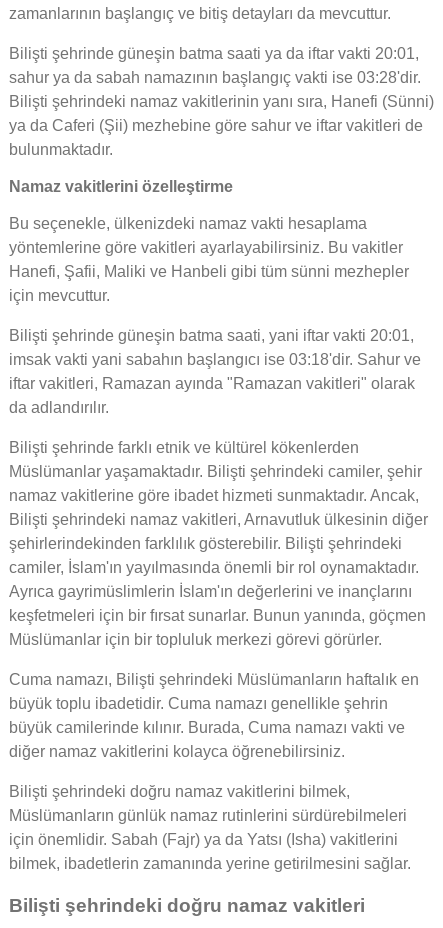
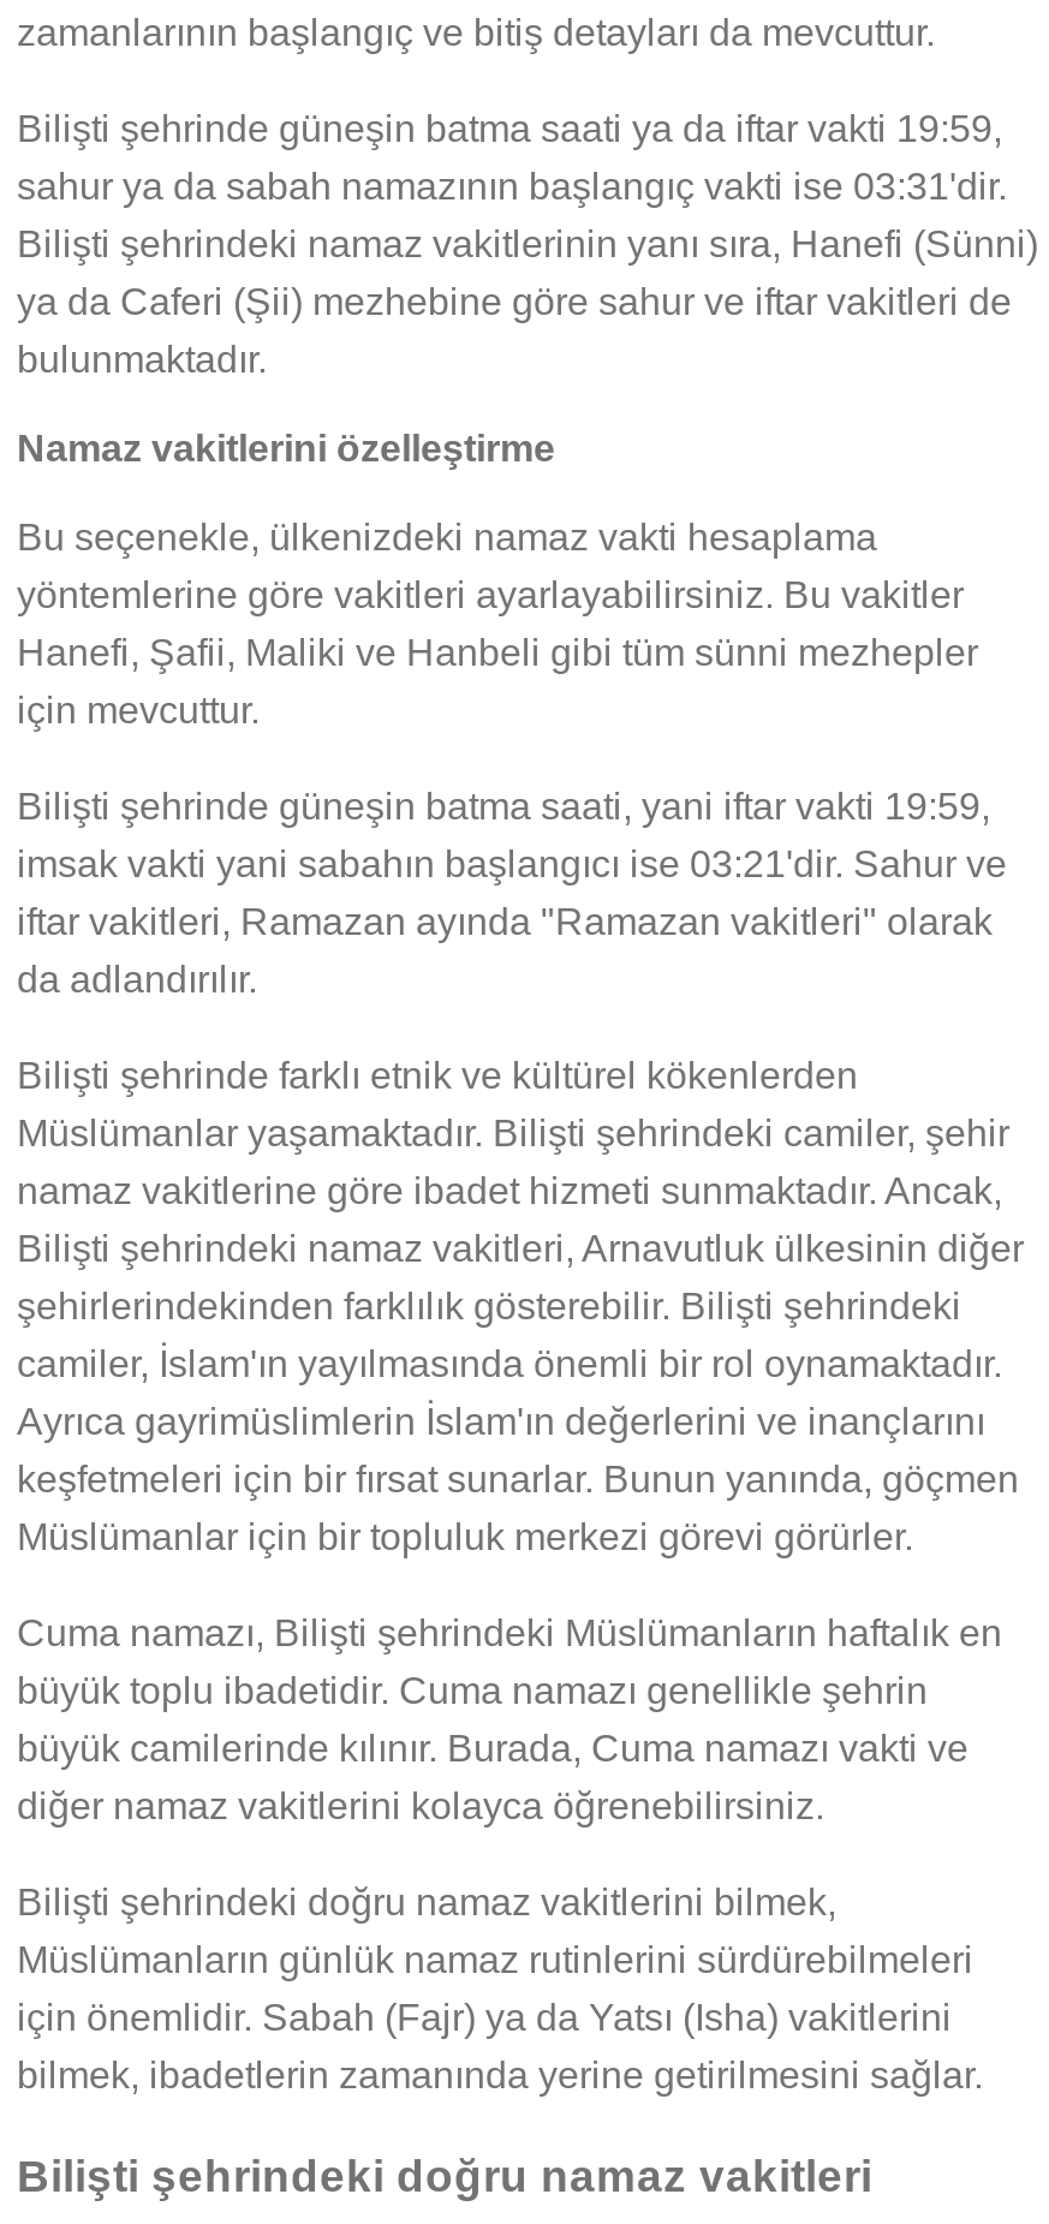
[9,45,419,62] Bilişti şehrinde güneşin batma saati ya da iftar vakti 20:01, -> [17,109,1002,149] Bilişti şehrinde güneşin batma saati ya da iftar vakti 19:59,
[9,69,421,86] sahur ya da sabah namazının başlangıç vakti ise 03:28'dir. -> [17,166,1007,207] sahur ya da sabah namazının başlangıç vakti ise 03:31'dir.
[9,327,414,344] Bilişti şehrinde güneşin batma saati, yani iftar vakti 20:01, -> [17,786,990,827] Bilişti şehrinde güneşin batma saati, yani iftar vakti 19:59,
[9,351,421,368] imsak vakti yani sabahın başlangıcı ise 03:18'dir. Sahur ve -> [17,844,1007,885] imsak vakti yani sabahın başlangıcı ise 03:21'dir. Sahur ve

